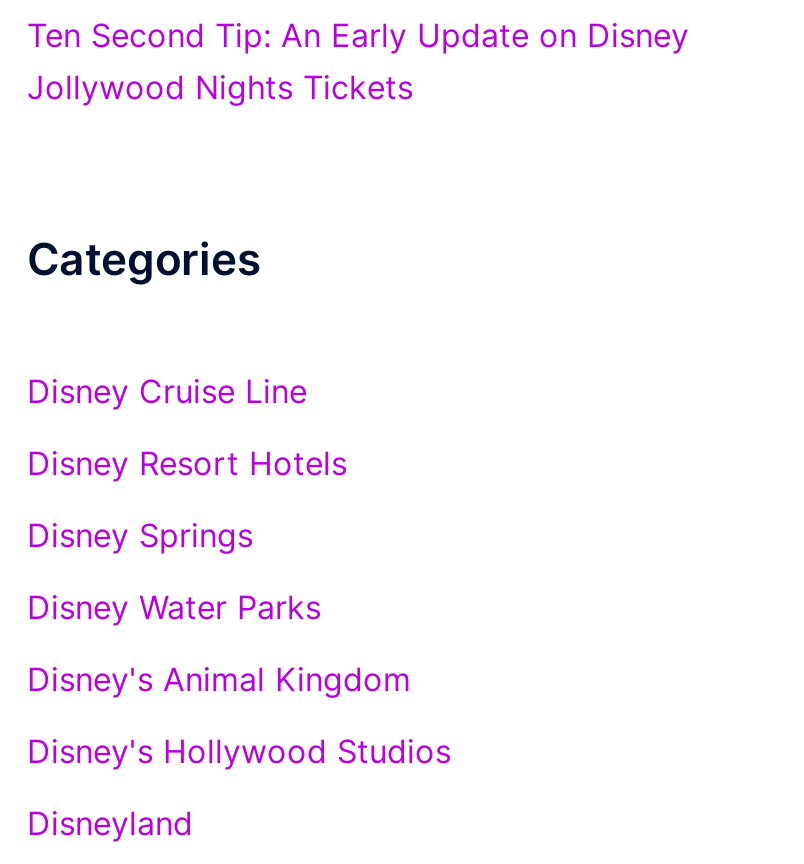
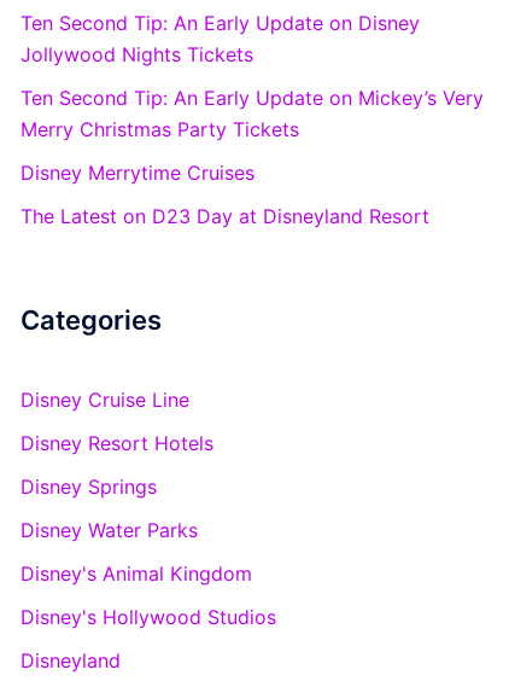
none -> [21,86,484,228] Ten Second Tip: An Early Update on Mickey’s Very | Merry Christmas Party Tickets | Disney Merrytime Cruises | The Latest on D23 Day at Disneyland Resort

